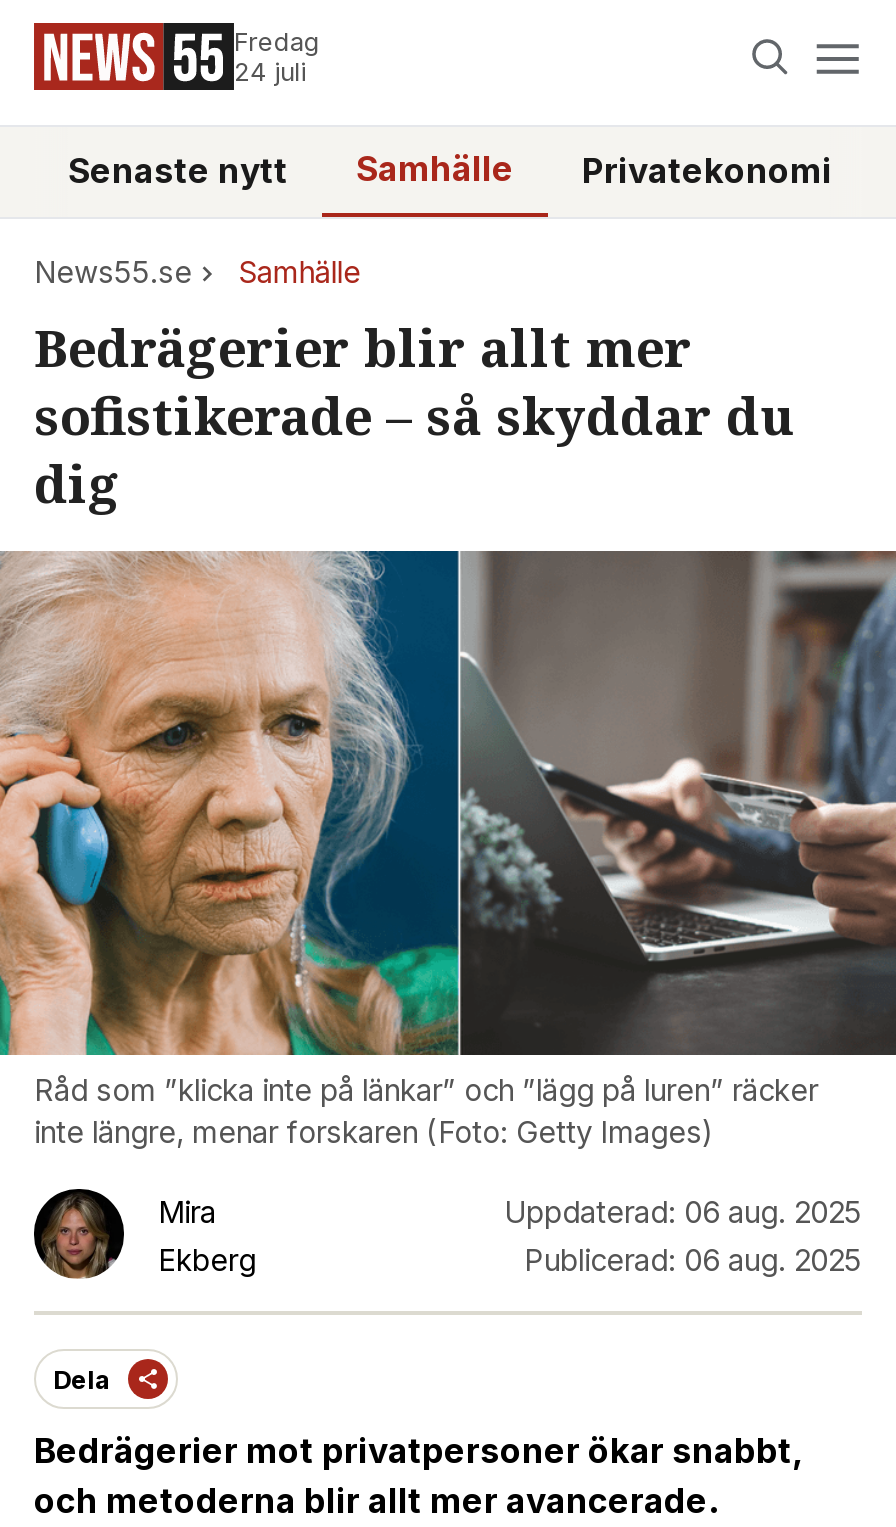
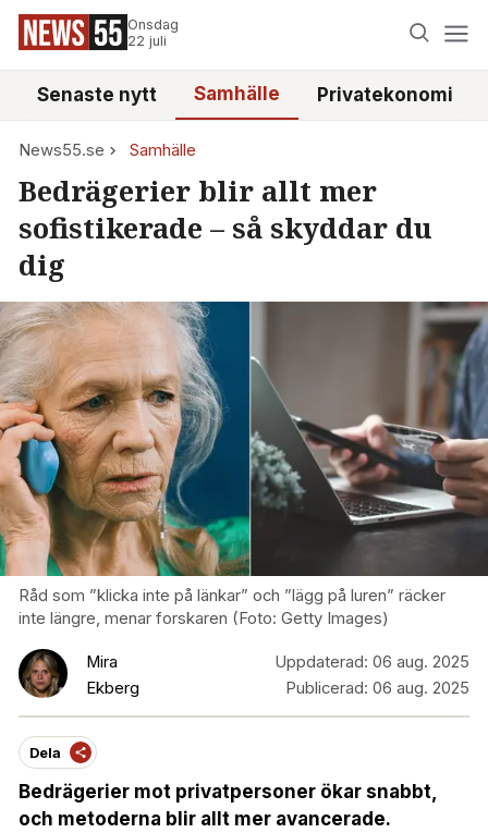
[234,27,320,87] Fredag | 24 juli -> [127,16,179,49] Onsdag | 22 juli

